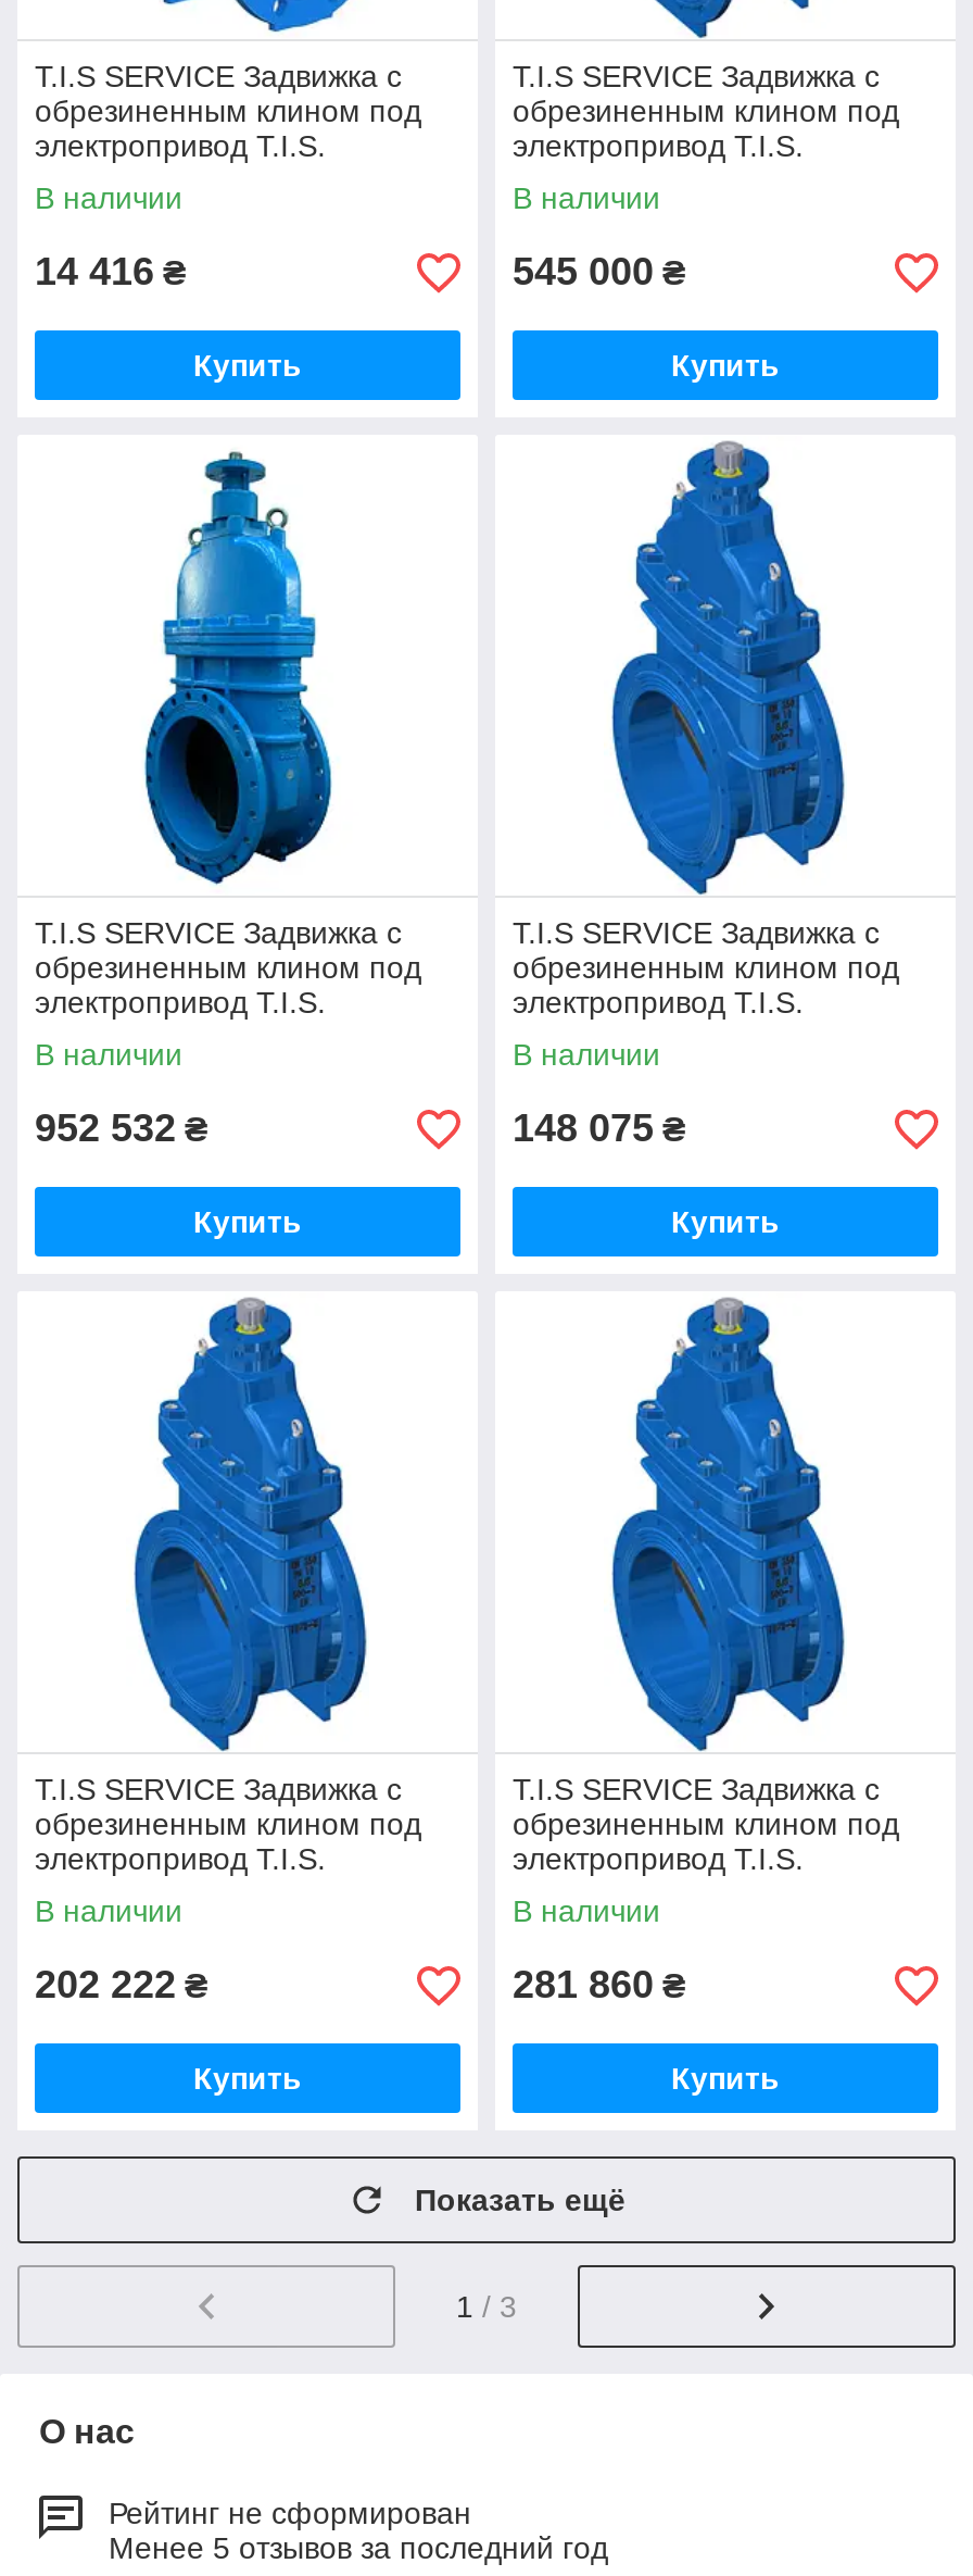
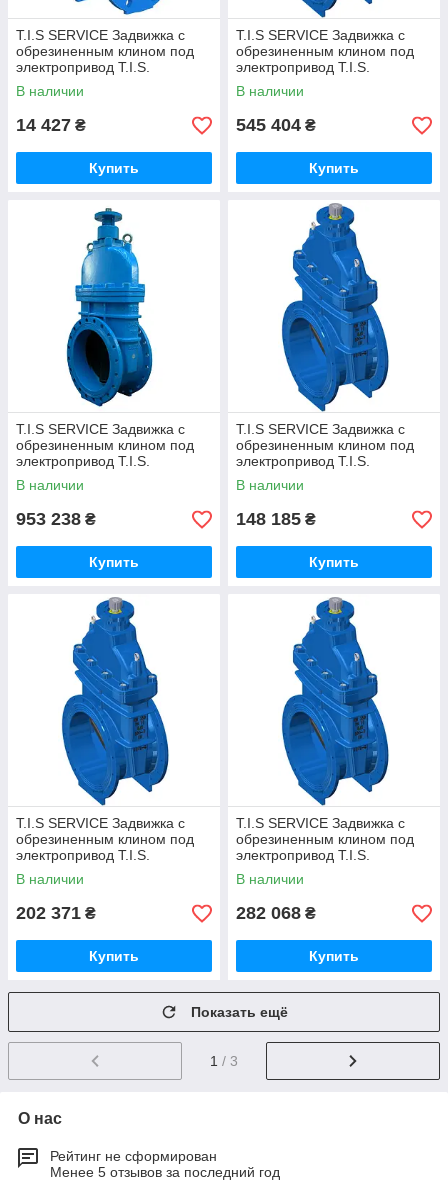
[35,250,187,293] 14 416 ₴ -> [16,115,86,135] 14 427 ₴
[513,250,686,293] 545 000 ₴ -> [236,115,316,135] 545 404 ₴
[35,1106,208,1150] 952 532 ₴ -> [16,509,96,529] 953 238 ₴
[513,1106,686,1150] 148 075 ₴ -> [236,509,316,529] 148 185 ₴
[35,1963,208,2006] 202 222 ₴ -> [16,903,96,923] 202 371 ₴
[513,1963,686,2006] 281 860 ₴ -> [236,903,316,923] 282 068 ₴

